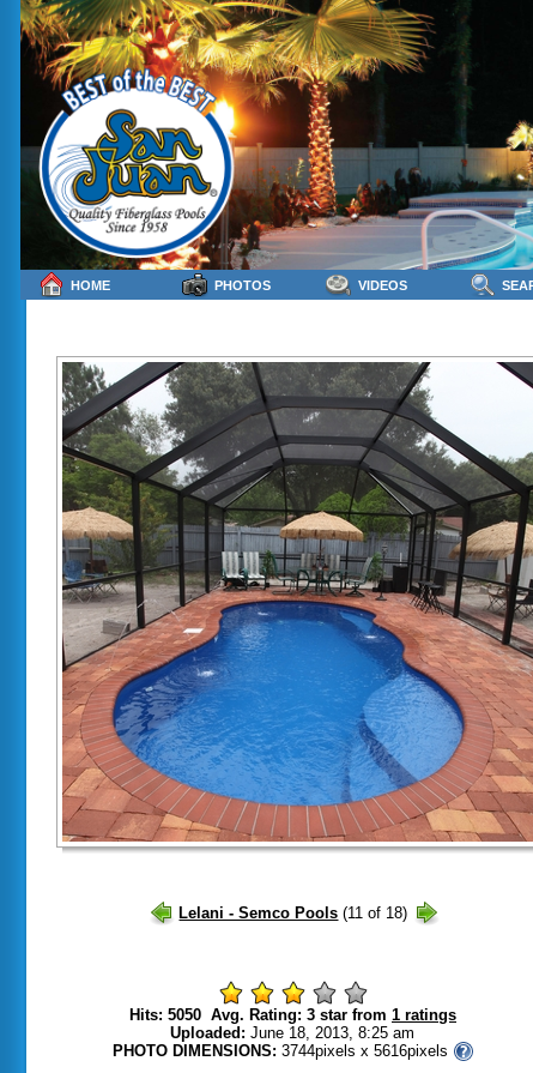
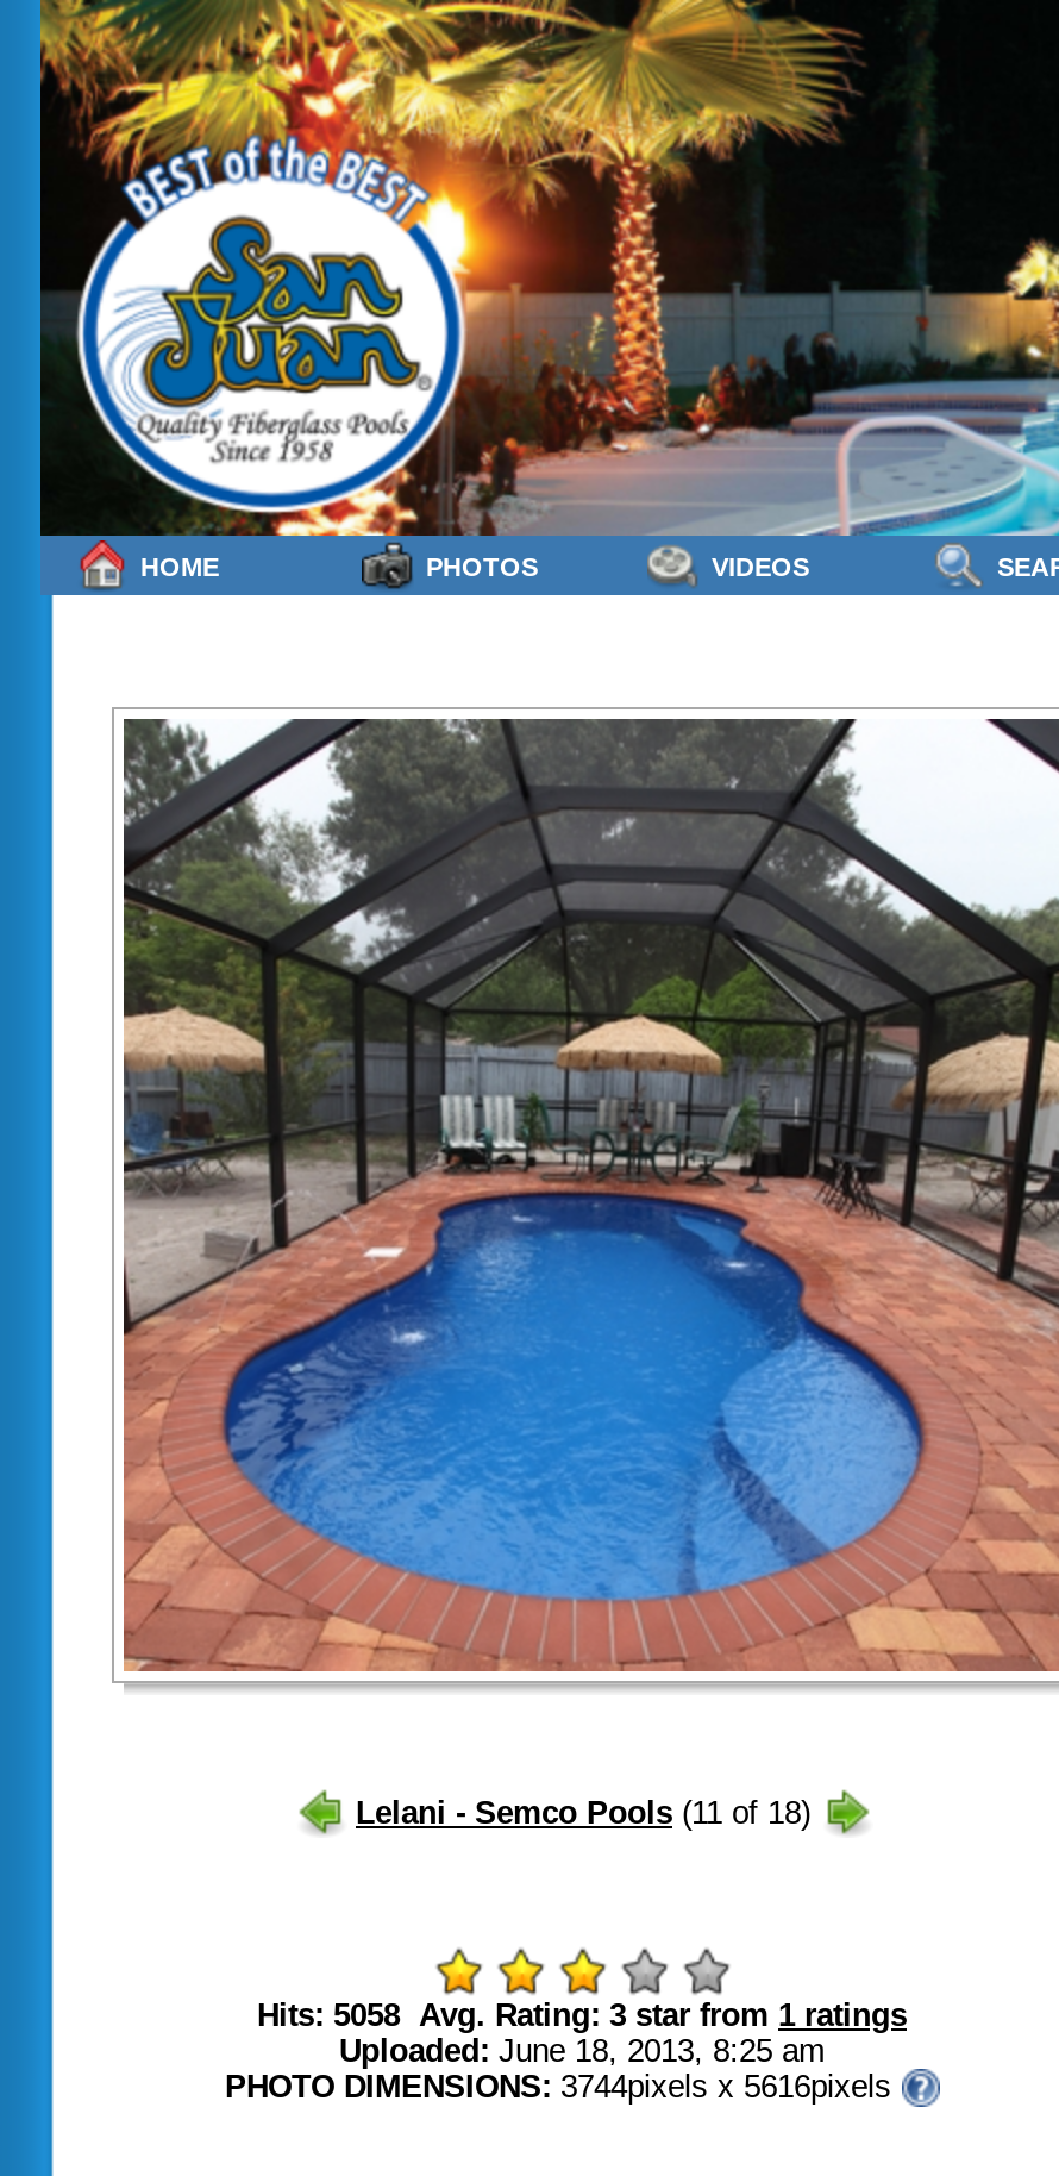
[129,1006,456,1024] Hits: 5050 Avg. Rating: 3 star from 1 ratings -> [257,1997,907,2033] Hits: 5058 Avg. Rating: 3 star from 1 ratings

